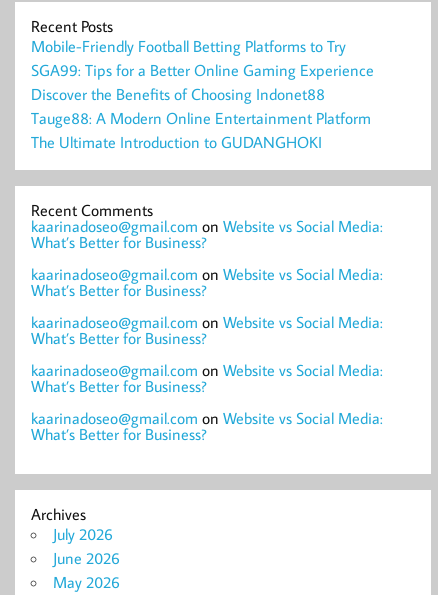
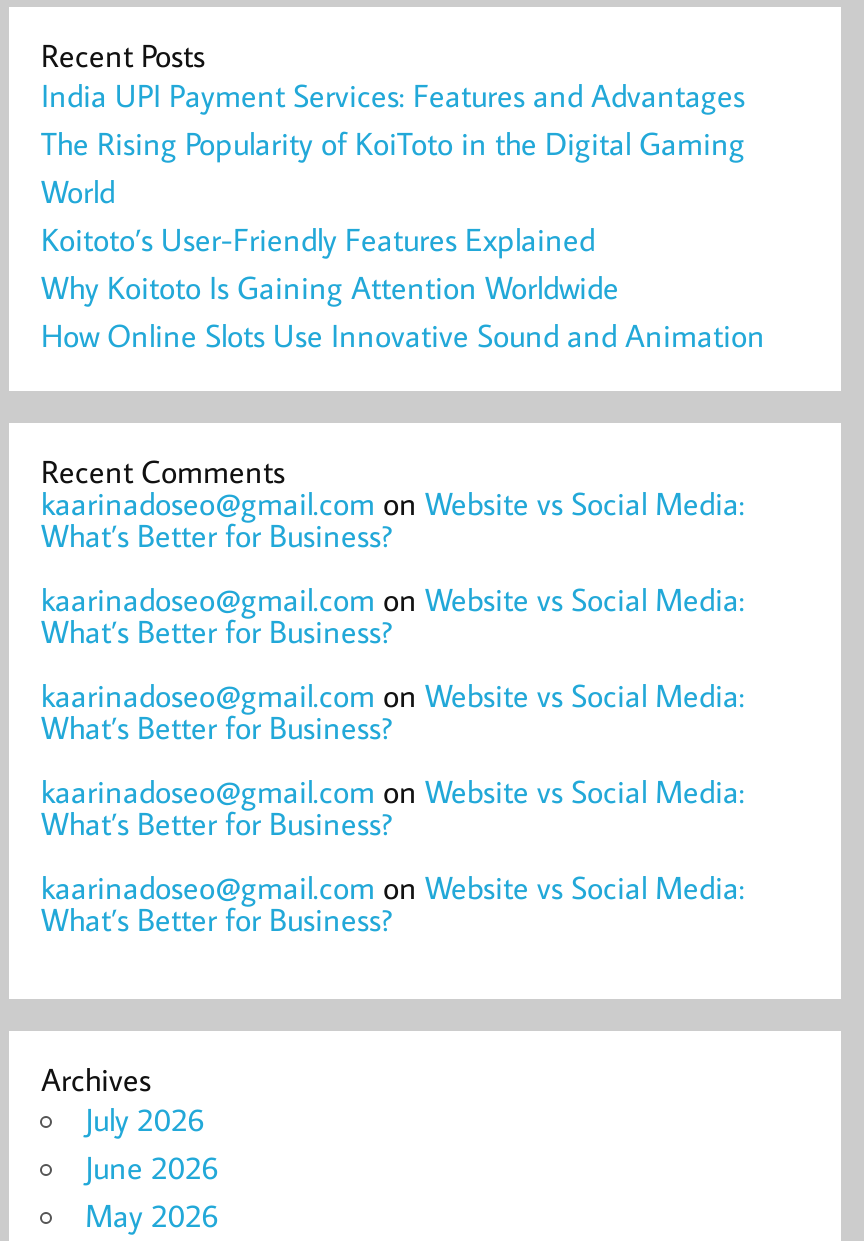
[31,36,374,152] Mobile-Friendly Football Betting Platforms to Try | SGA99: Tips for a Better Online Gaming Experience | Discover the Benefits of Choosing Indonet88 | Tauge88: A Modern Online Entertainment Platform | The Ultimate Introduction to GUDANGHOKI -> [41,76,765,356] India UPI Payment Services: Features and Advantages | The Rising Popularity of KoiToto in the Digital Gaming | World | Koitoto’s User-Friendly Features Explained | Why Koitoto Is Gaining Attention Worldwide | How Online Slots Use Innovative Sound and Animation

